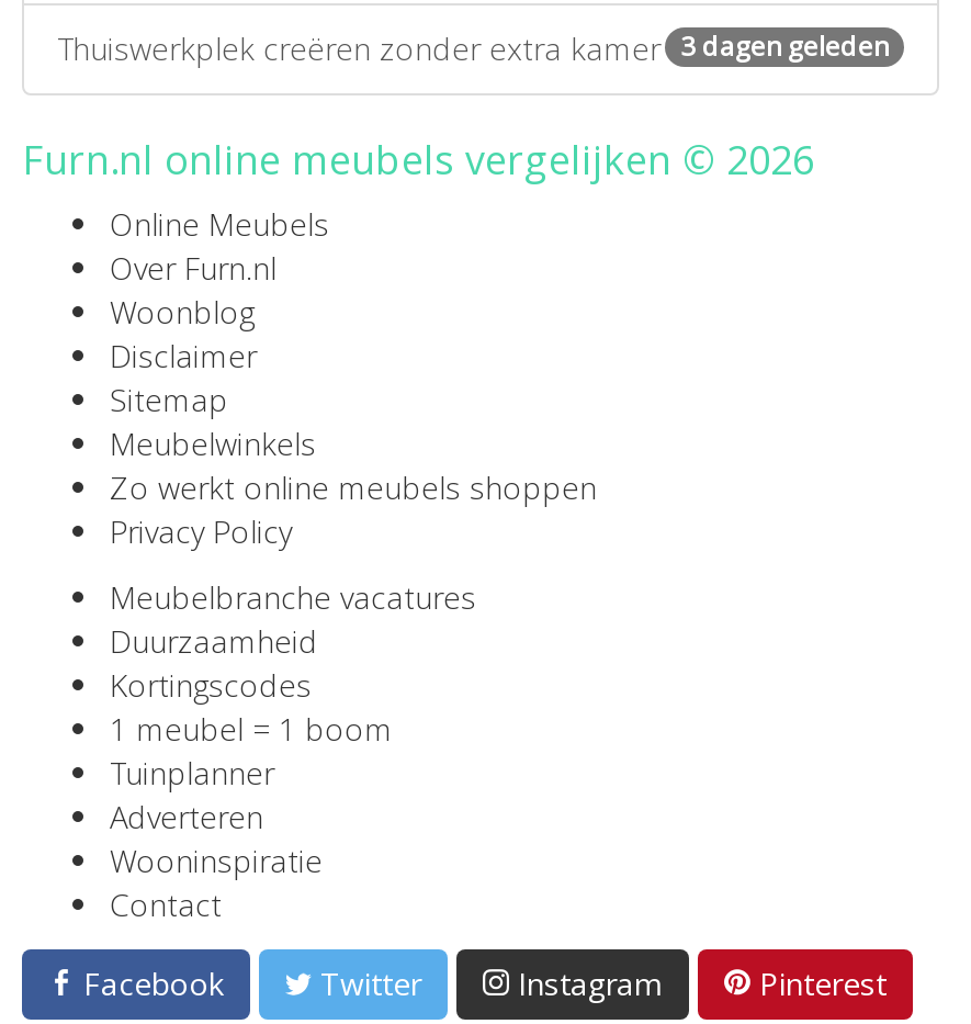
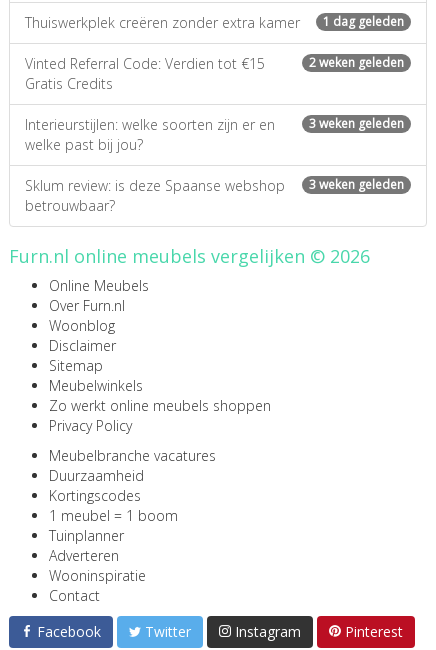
[680,28,889,65] 3 dagen geleden -> [323,13,404,30] 1 dag geleden
none -> [25,54,404,215] 2 weken geleden | Vinted Referral Code: Verdien tot €15 | Gratis Credits | 3 weken geleden | Interieurstijlen: welke soorten zijn er en | welke past bij jou? | 3 weken geleden | Sklum review: is deze Spaanse webshop | betrouwbaar?

